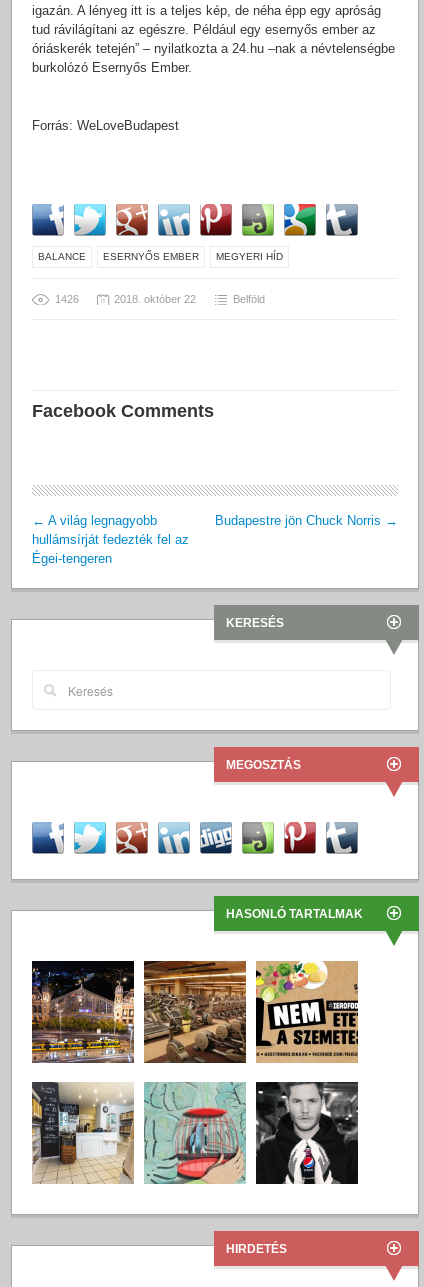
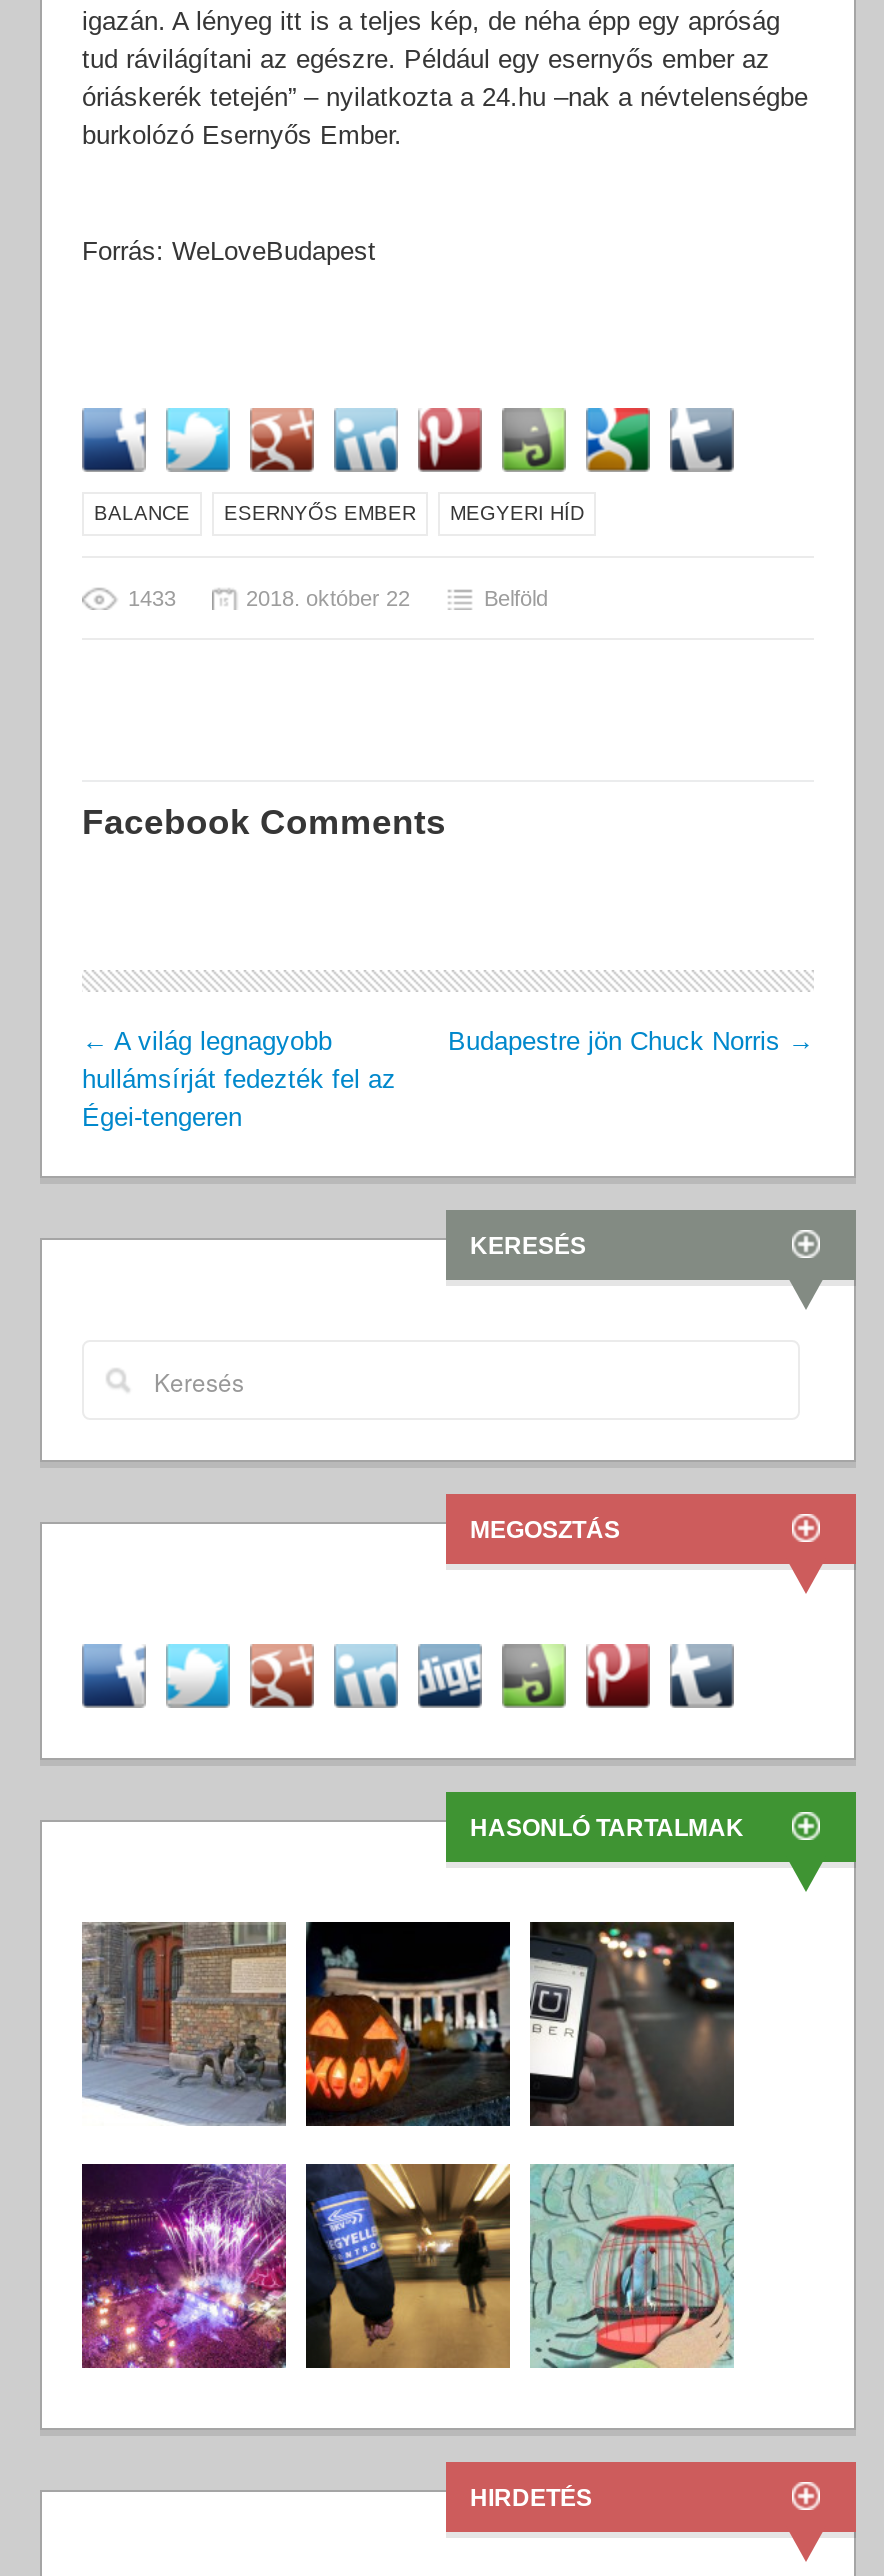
[55,293,82,305] 1426 -> [128,587,182,611] 1433
[31,960,135,1064] [image] -> [80,1920,288,2126] [image]
[143,960,247,1063] [image] -> [304,1920,512,2126] [image]
[255,960,359,1064] [image] -> [528,1920,736,2128] [image]
[31,1081,135,1184] [image] -> [80,2162,288,2370] [image]
[143,1081,247,1185] [image] -> [304,2162,512,2370] [image]
[255,1081,359,1185] [image] -> [530,2164,734,2370] [image]

